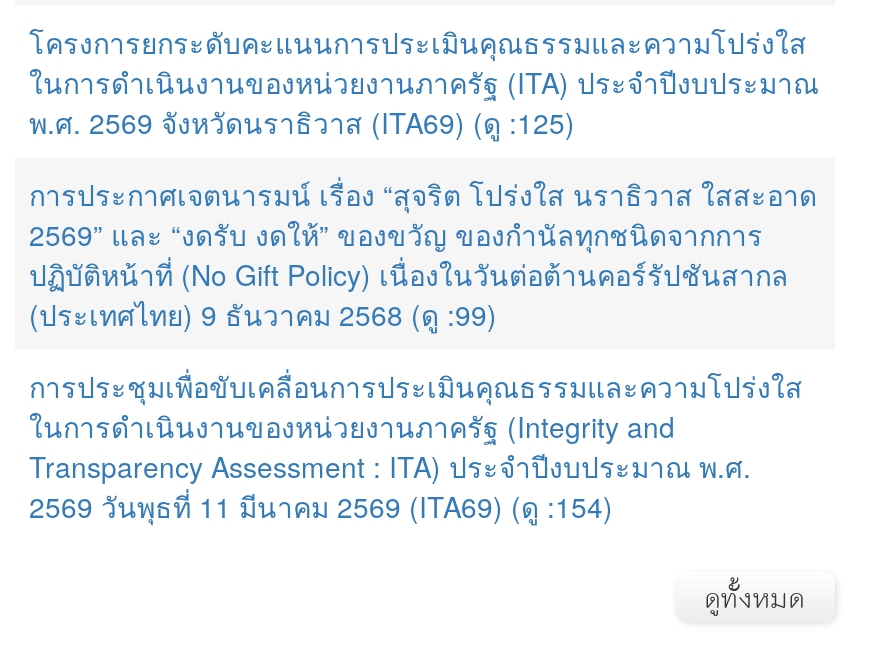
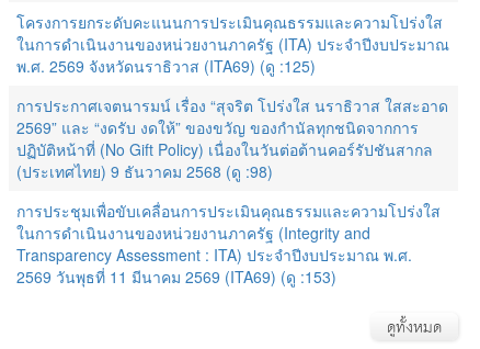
[29,294,497,334] (ประเทศไทย) 9 ธันวาคม 2568 (ดู :99) -> [16,160,273,182] (ประเทศไทย) 9 ธันวาคม 2568 (ดู :98)
[29,486,613,526] 2569 วันพุธที่ 11 มีนาคม 2569 (ITA69) (ดู :154) -> [16,265,336,287] 2569 วันพุธที่ 11 มีนาคม 2569 (ITA69) (ดู :153)

